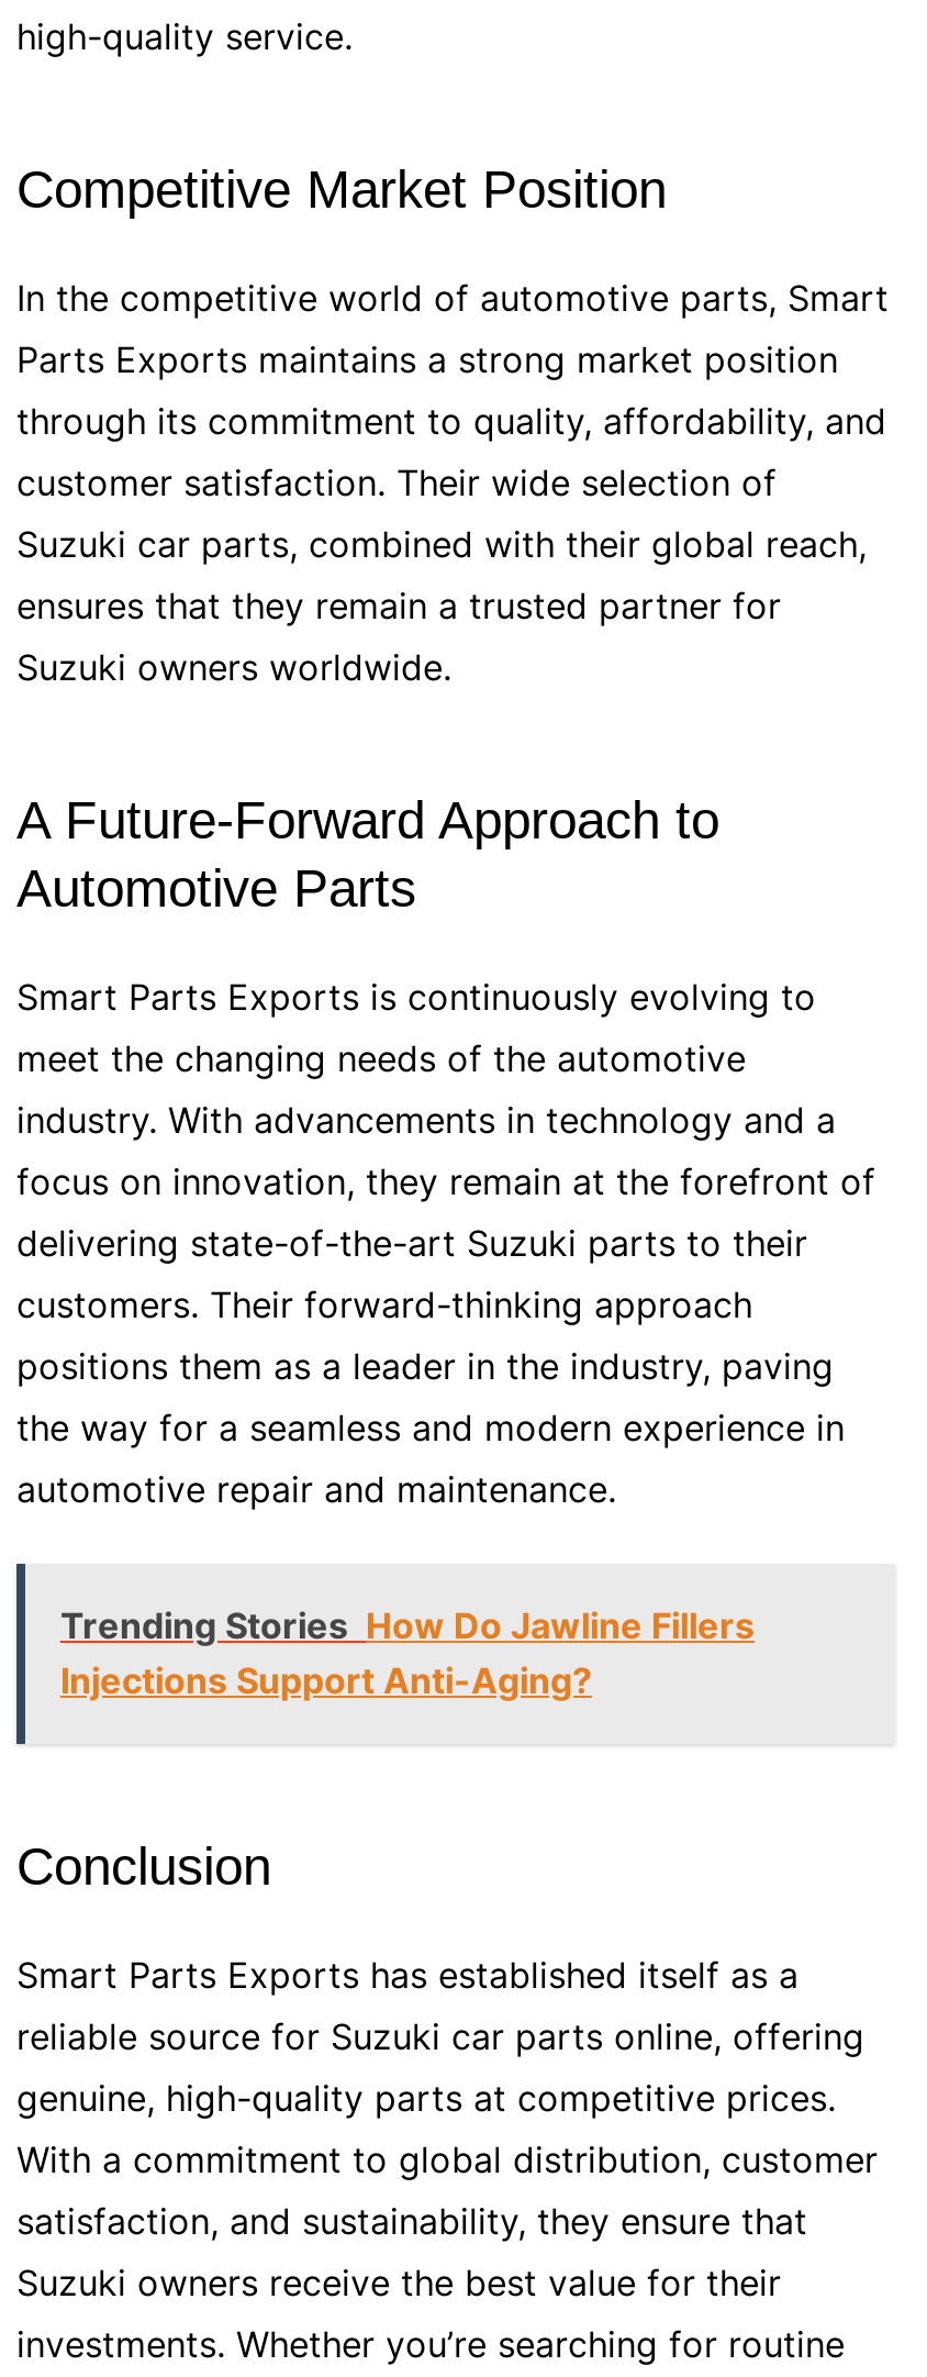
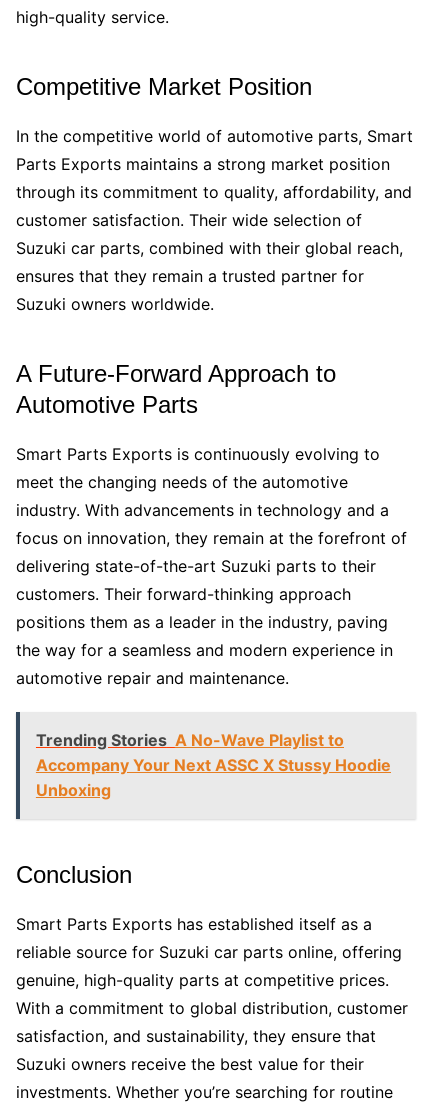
[60,1604,755,1703] Trending Stories How Do Jawline Fillers | Injections Support Anti-Aging? -> [36,730,391,800] Trending Stories A No-Wave Playlist to | Accompany Your Next ASSC X Stussy Hoodie | Unboxing

